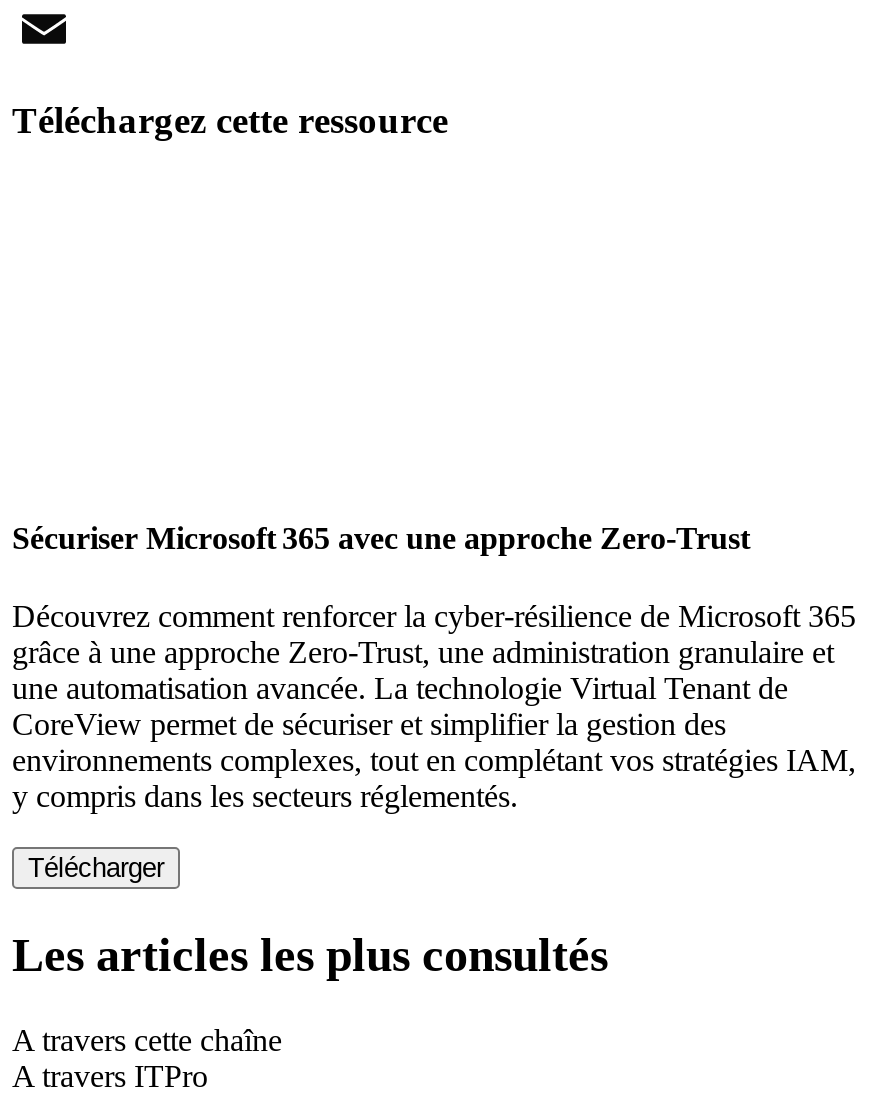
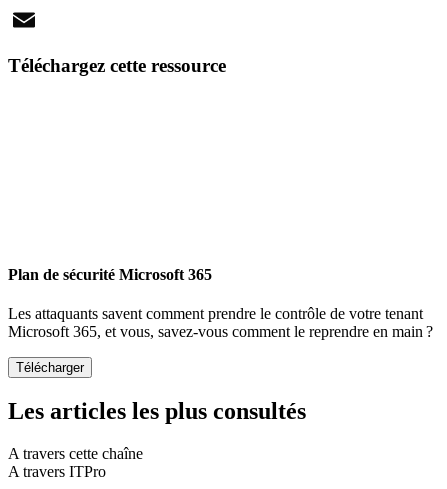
[12,521,750,555] Sécuriser Microsoft 365 avec une approche Zero-Trust -> [8,266,212,283] Plan de sécurité Microsoft 365
[12,599,856,813] Découvrez comment renforcer la cyber-résilience de Microsoft 365 | grâce à une approche Zero-Trust, une administration granulaire et | une automatisation avancée. La technologie Virtual Tenant de | CoreView permet de sécuriser et simplifier la gestion des | environnements complexes, tout en complétant vos stratégies IAM, | y compris dans les secteurs réglementés. -> [8,305,433,340] Les attaquants savent comment prendre le contrôle de votre tenant | Microsoft 365, et vous, savez-vous comment le reprendre en main ?

